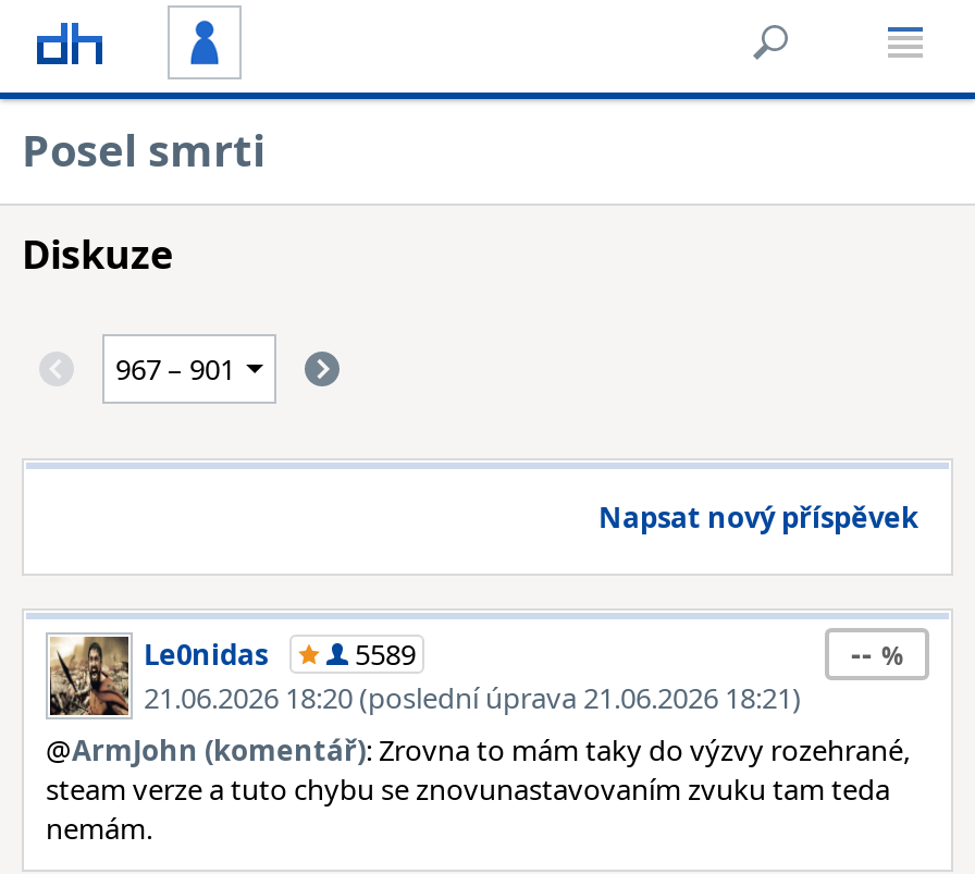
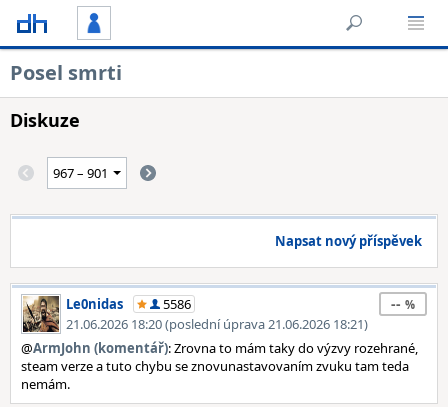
[355,635,416,674] 5589 -> [163,295,191,313] 5586

